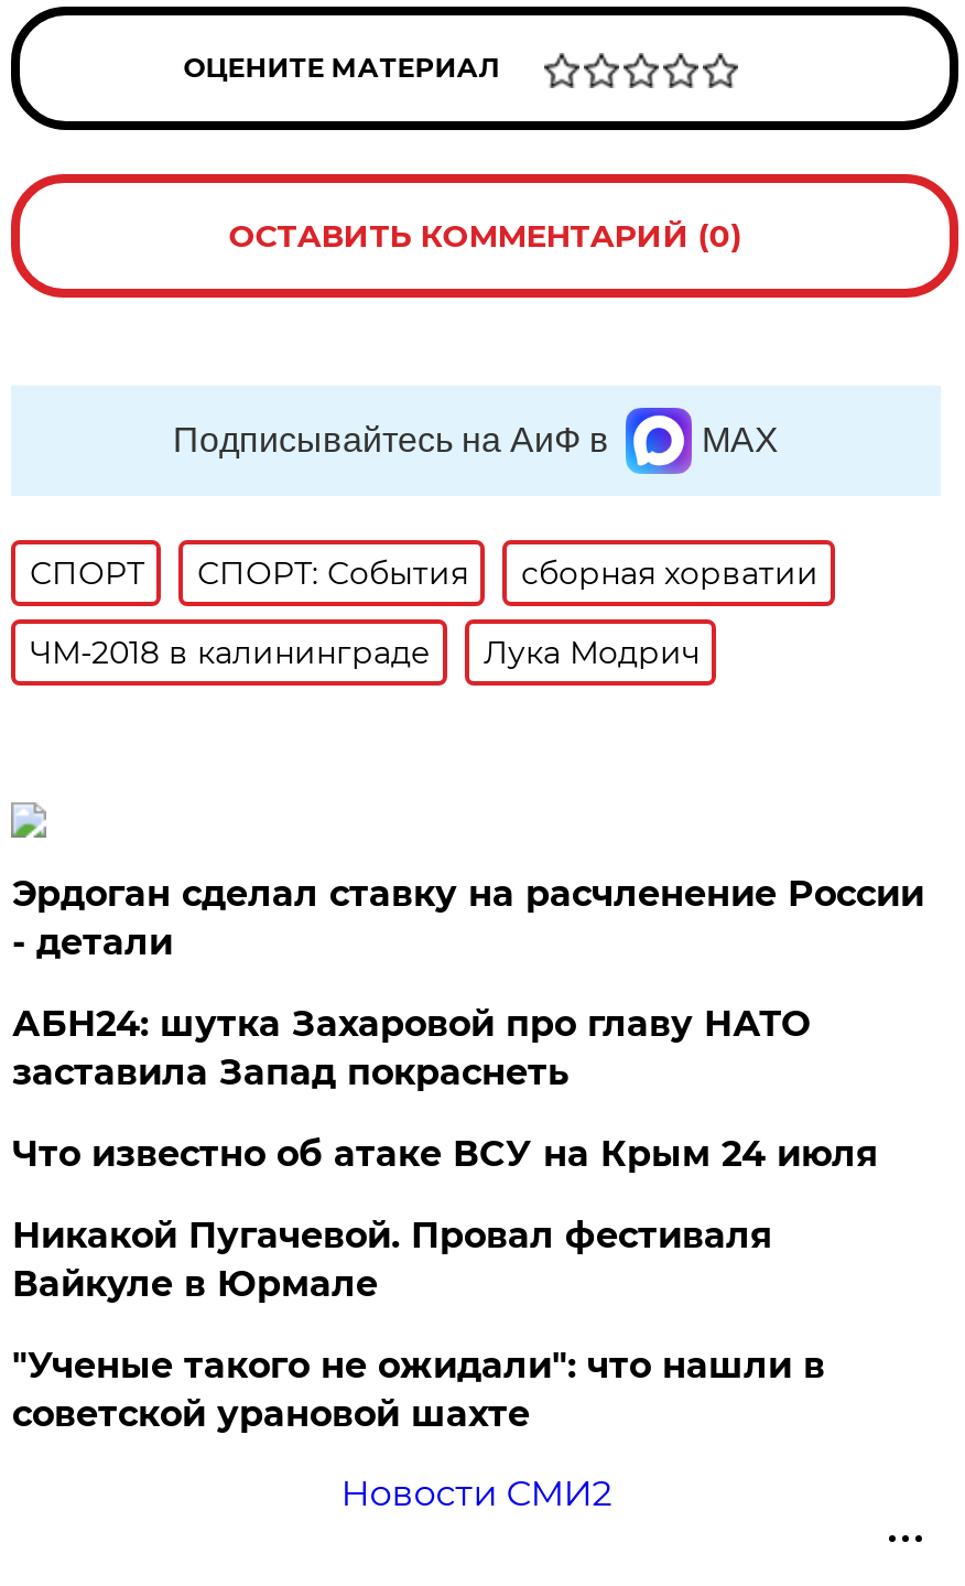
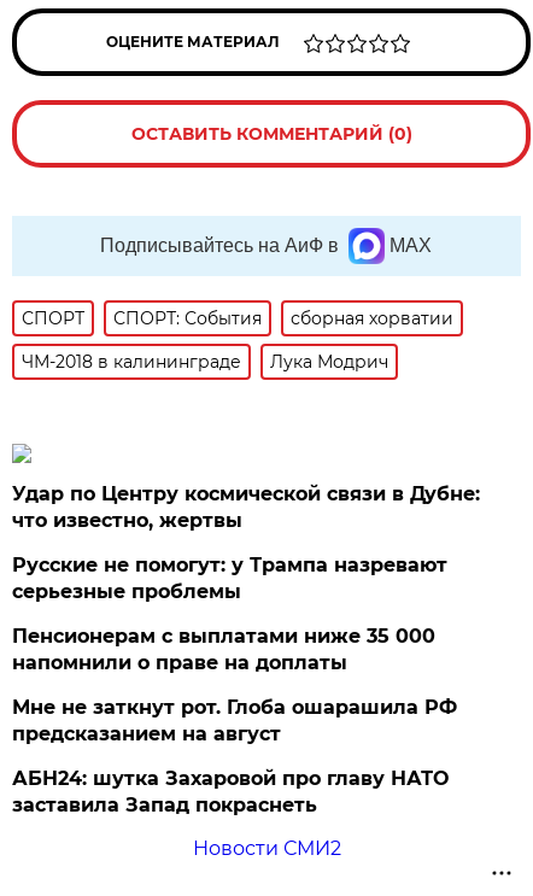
[12,873,924,964] Эрдоган сделал ставку на расчленение России | - детали -> [13,482,480,745] Удар по Центру космической связи в Дубне: | что известно, жертвы | Русские не помогут: у Трампа назревают | серьезные проблемы | Пенсионерам с выплатами ниже 35 000 | напомнили о праве на доплаты | Мне не заткнут рот. Глоба ошарашила РФ | предсказанием на август
moved [12,1003,809,1094] -> [13,767,449,817]: АБН24: шутка Захаровой про главу НАТО | заставила Запад покраснеть
[12,1133,878,1435] Что известно об атаке ВСУ на Крым 24 июля | Никакой Пугачевой. Провал фестиваля | Вайкуле в Юрмале | "Ученые такого не ожидали": что нашли в | советской урановой шахте -> none

